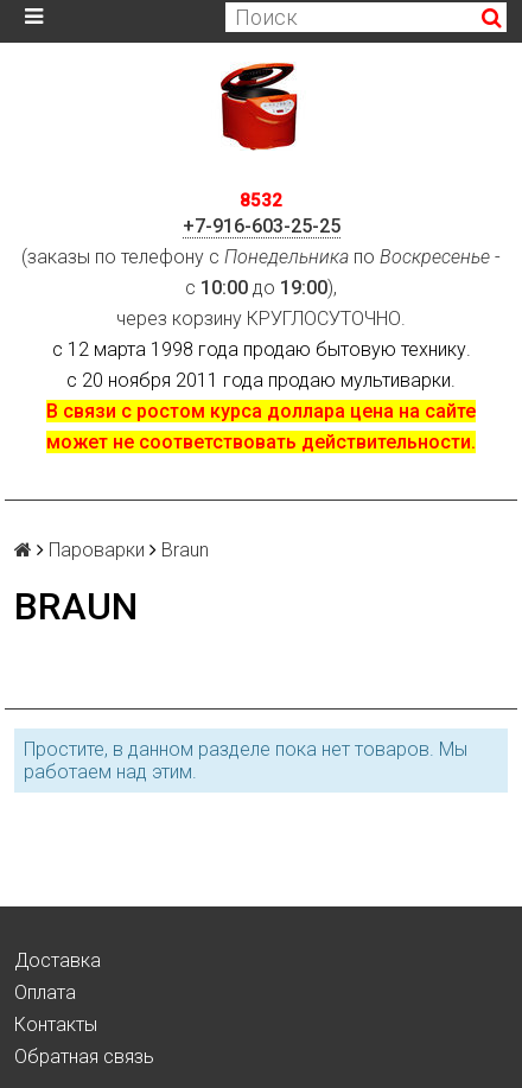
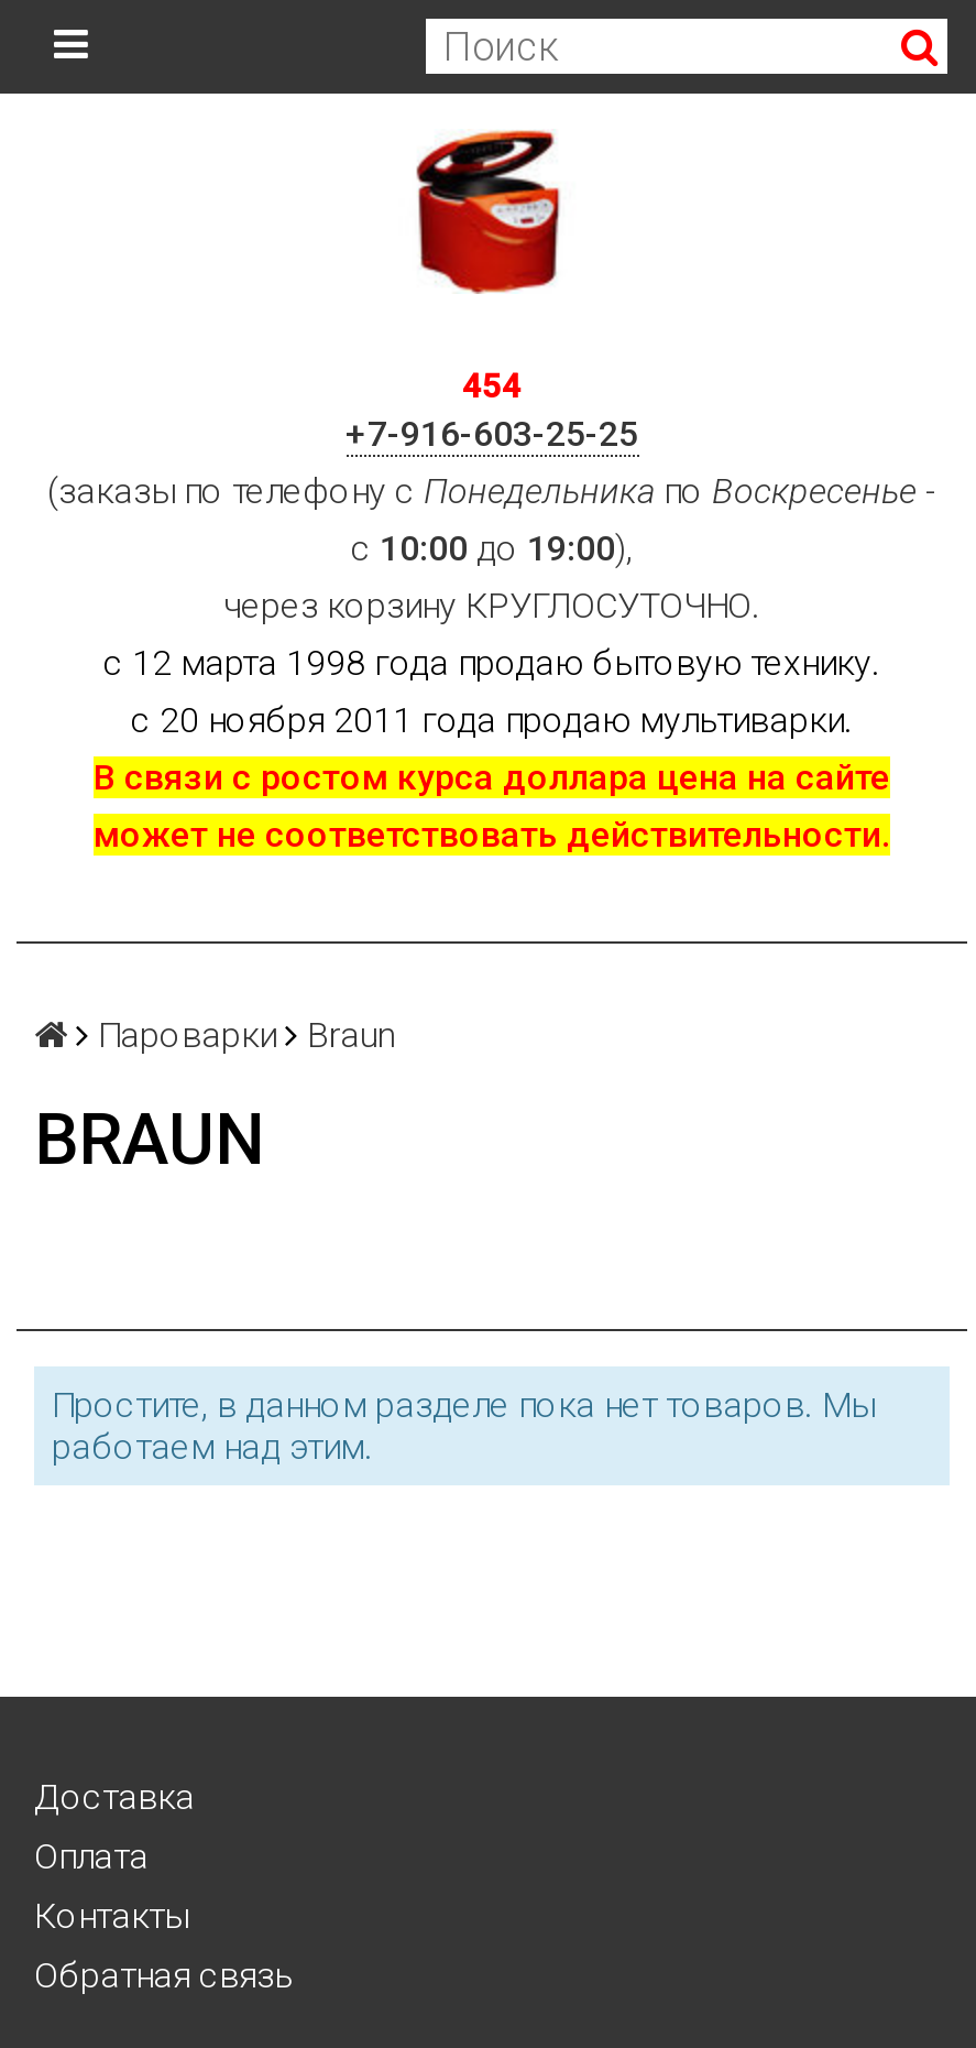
[240,190,282,211] 8532 -> [462,367,522,406] 454

